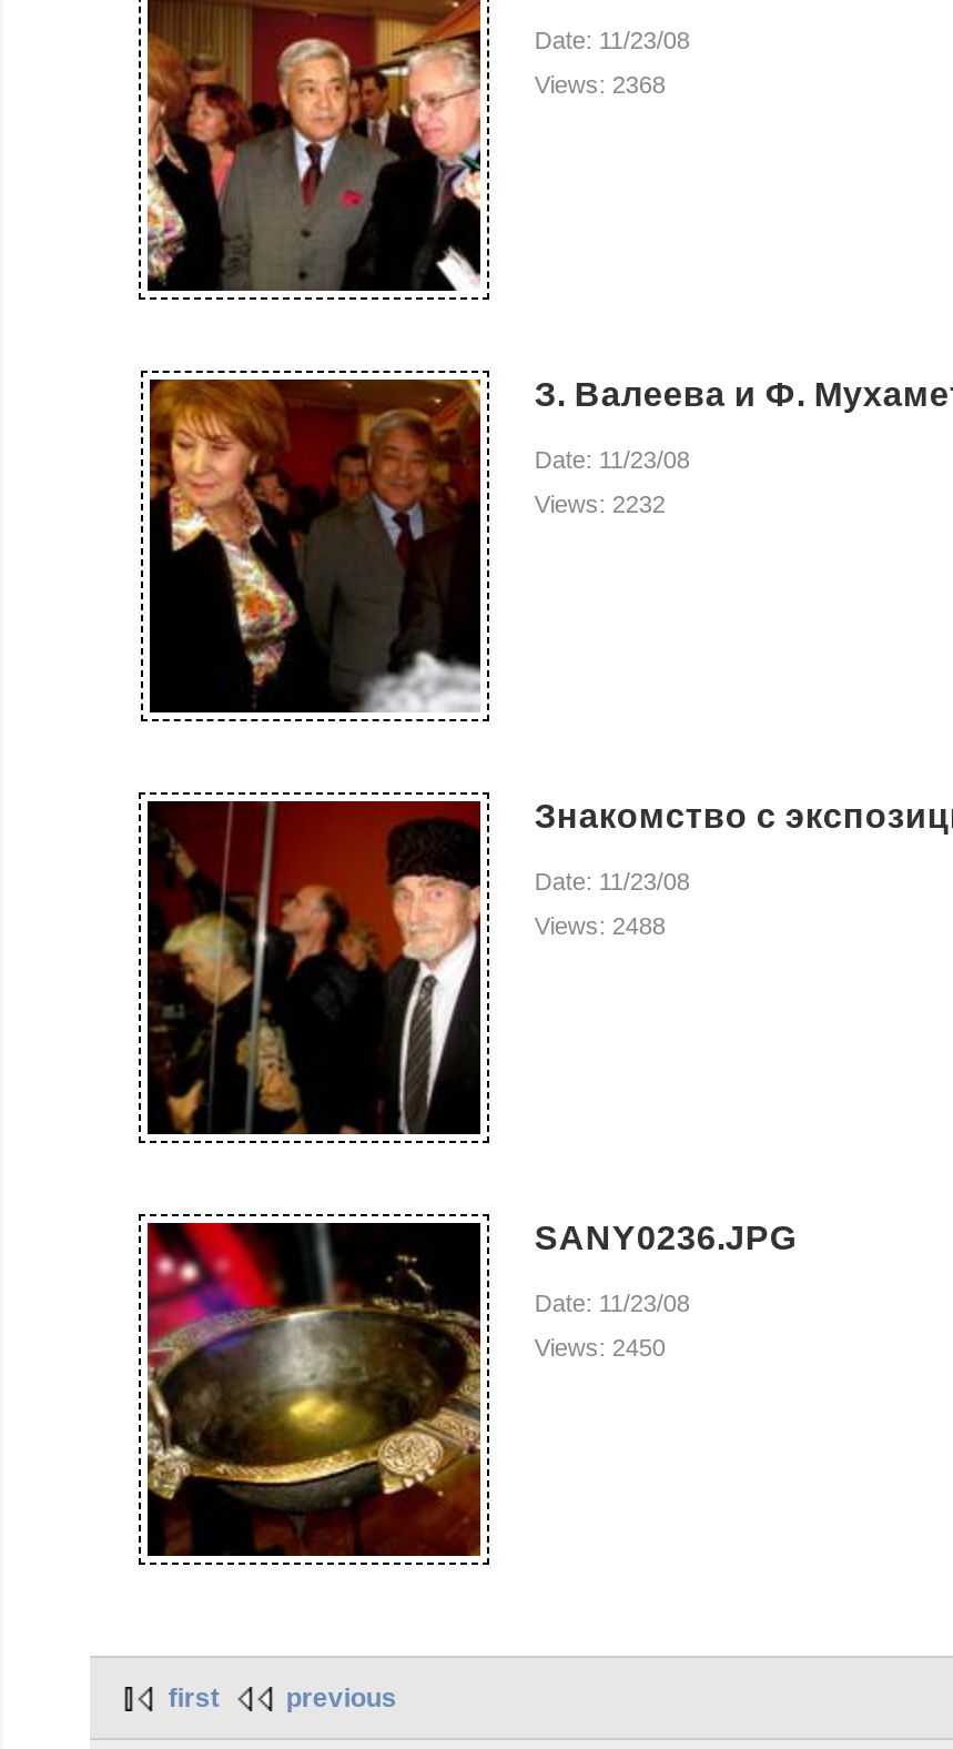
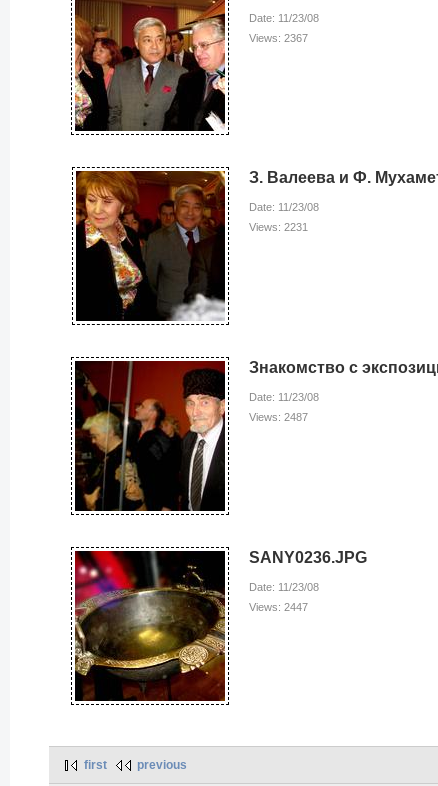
[535,71,665,97] Views: 2368 -> [249,32,308,44] Views: 2367
[535,490,665,517] Views: 2232 -> [249,221,308,233] Views: 2231
[535,912,665,939] Views: 2488 -> [249,411,308,423] Views: 2487
[535,1334,665,1360] Views: 2450 -> [249,601,308,613] Views: 2447

